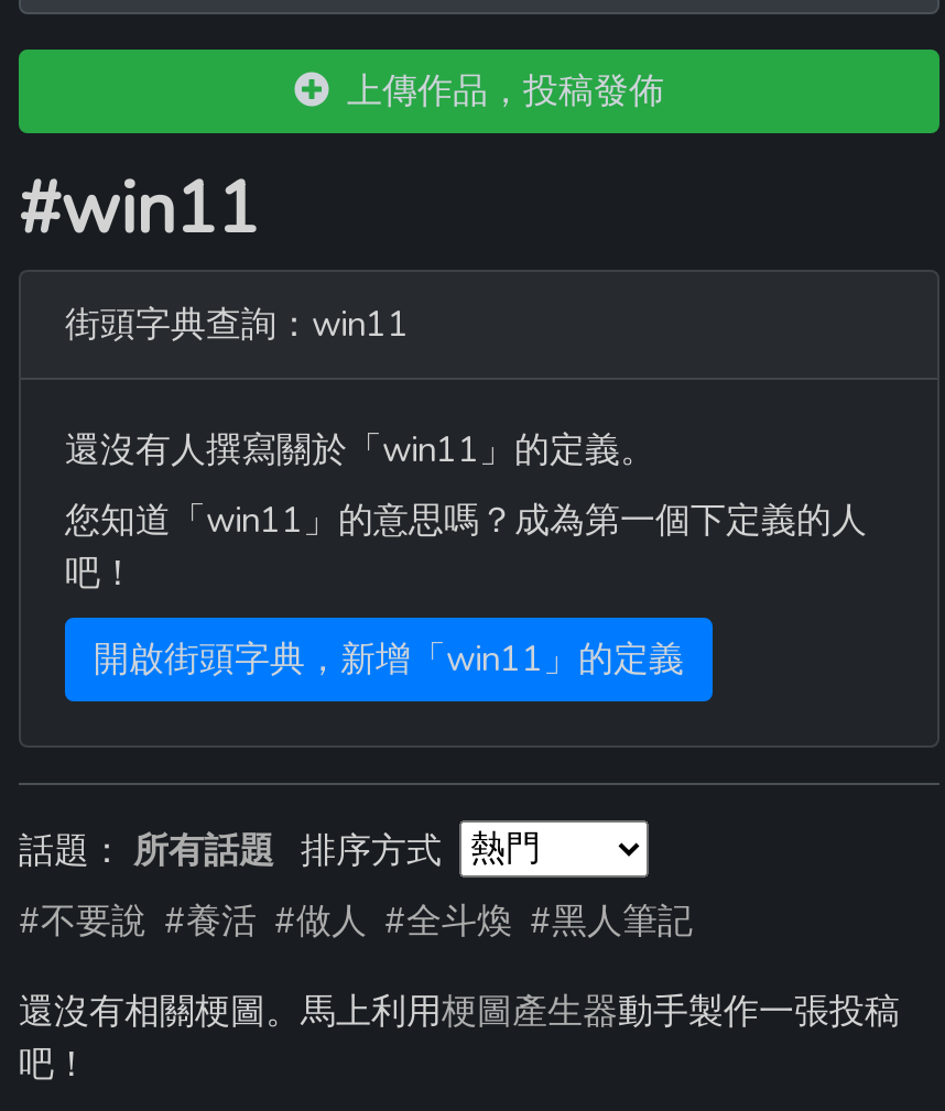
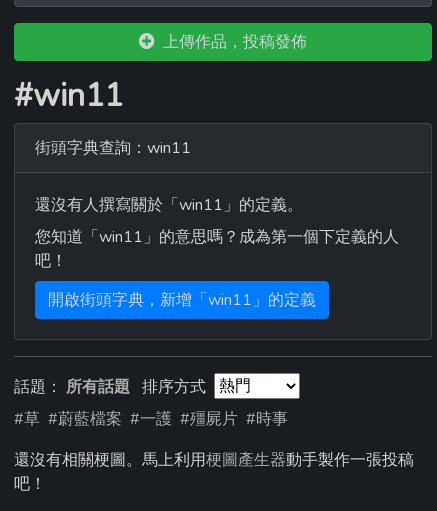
[19,897,693,946] #不要說 #養活 #做人 #全斗煥 #黑人筆記 -> [14,408,288,430] #草 #蔚藍檔案 #一護 #殭屍片 #時事

